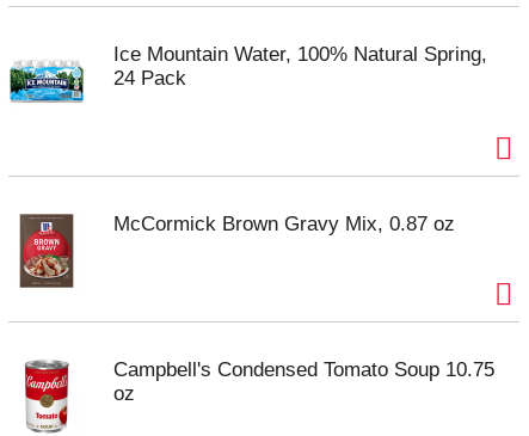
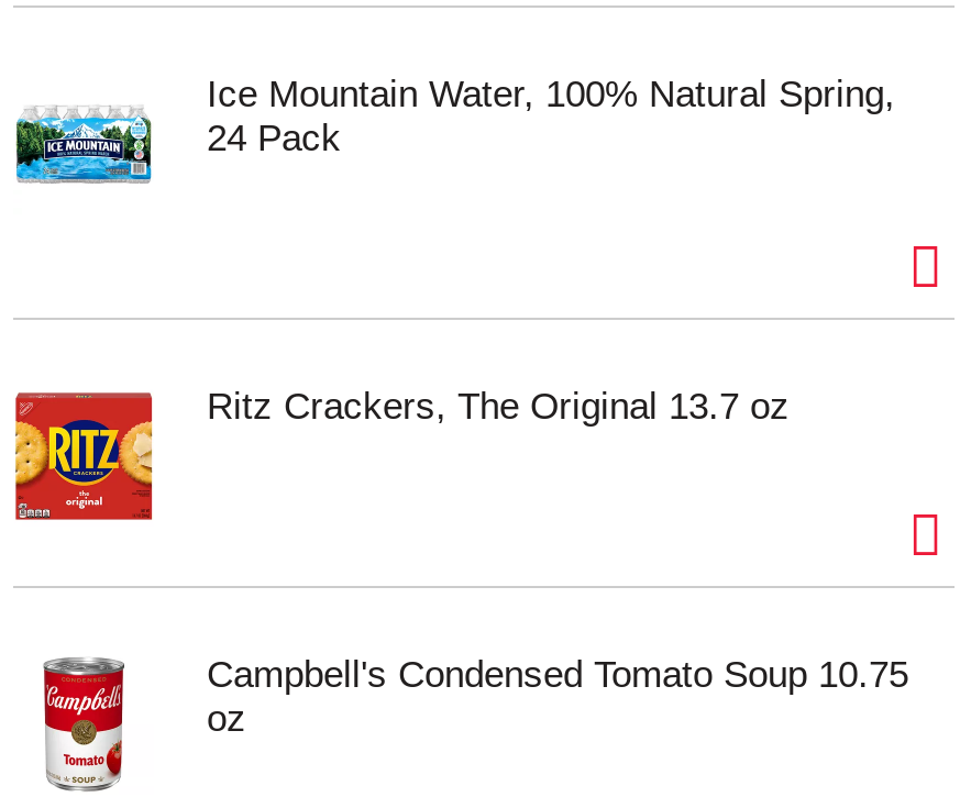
[10,213,455,289] [image] | McCormick Brown Gravy Mix, 0.87 oz -> [13,386,790,524] [image] | Ritz Crackers, The Original 13.7 oz

